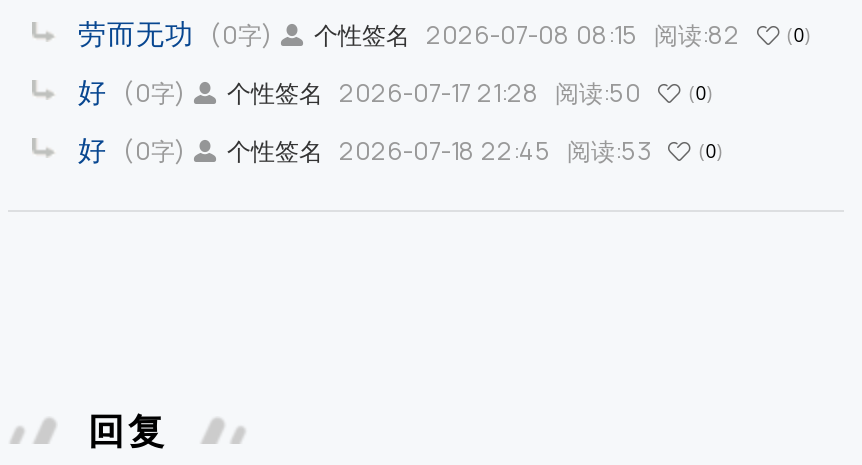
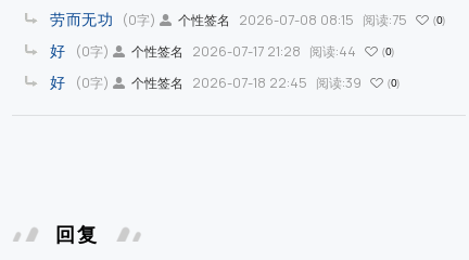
[314,18,740,52] 个性签名 2026-07-08 08:15 阅读:82 -> [178,11,407,29] 个性签名 2026-07-08 08:15 阅读:75
[227,76,641,110] 个性签名 2026-07-17 21:28 阅读:50 -> [131,42,356,61] 个性签名 2026-07-17 21:28 阅读:44
[227,134,651,168] 个性签名 2026-07-18 22:45 阅读:53 -> [131,74,361,92] 个性签名 2026-07-18 22:45 阅读:39

